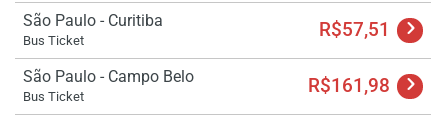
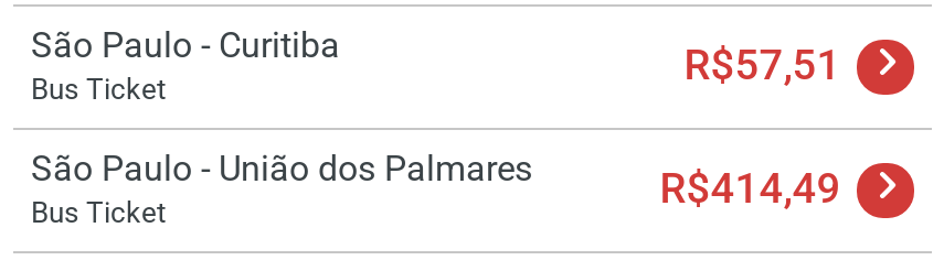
[23,67,194,86] São Paulo - Campo Belo -> [31,147,532,189] São Paulo - União dos Palmares
[308,74,390,97] R$161,98 -> [660,162,841,213] R$414,49

